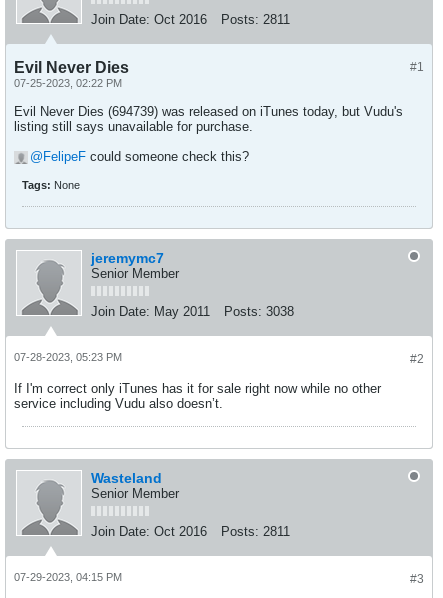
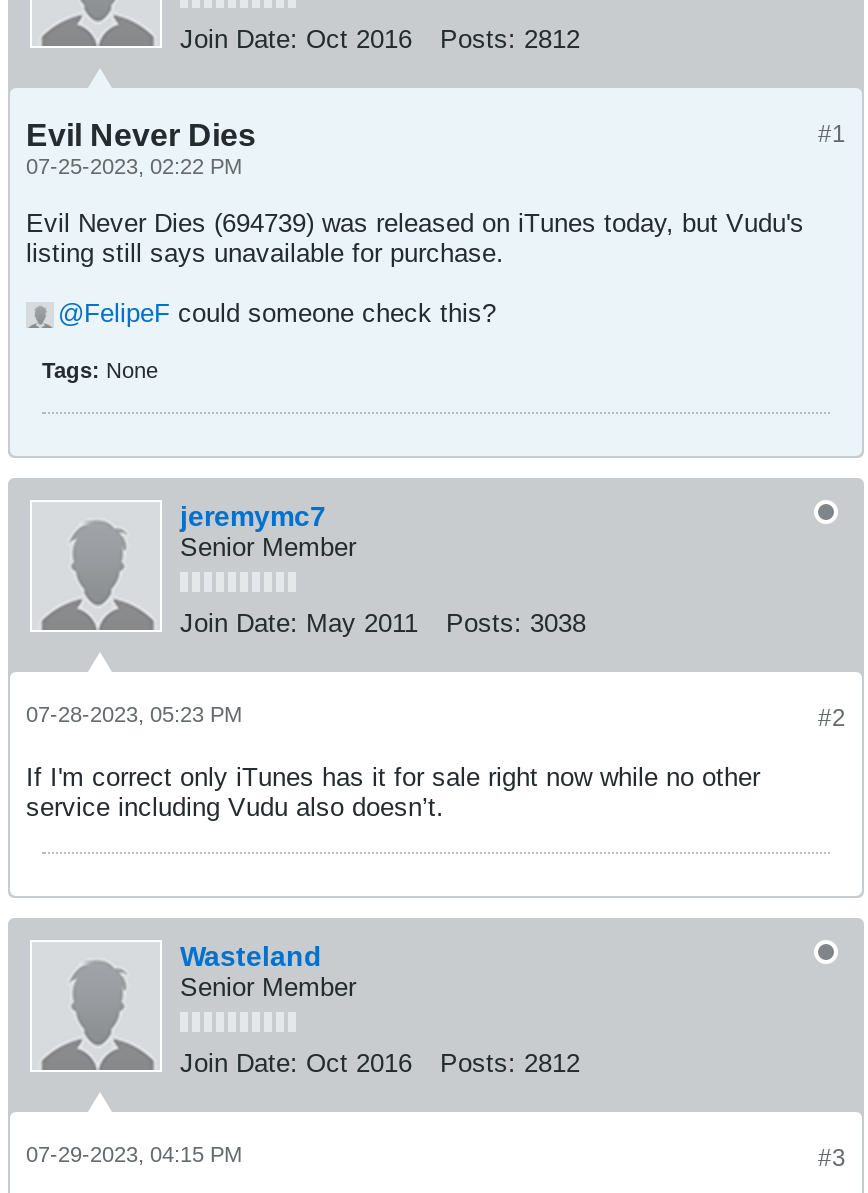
[91,12,290,27] Join Date: Oct 2016 Posts: 2811 -> [180,24,580,54] Join Date: Oct 2016 Posts: 2812
[91,524,290,539] Join Date: Oct 2016 Posts: 2811 -> [180,1048,580,1078] Join Date: Oct 2016 Posts: 2812

